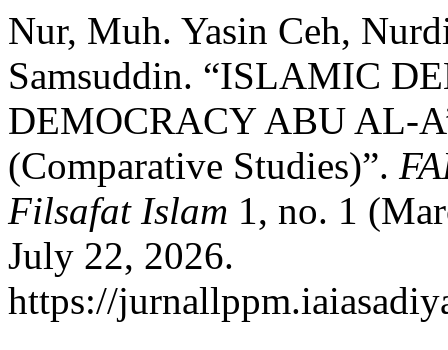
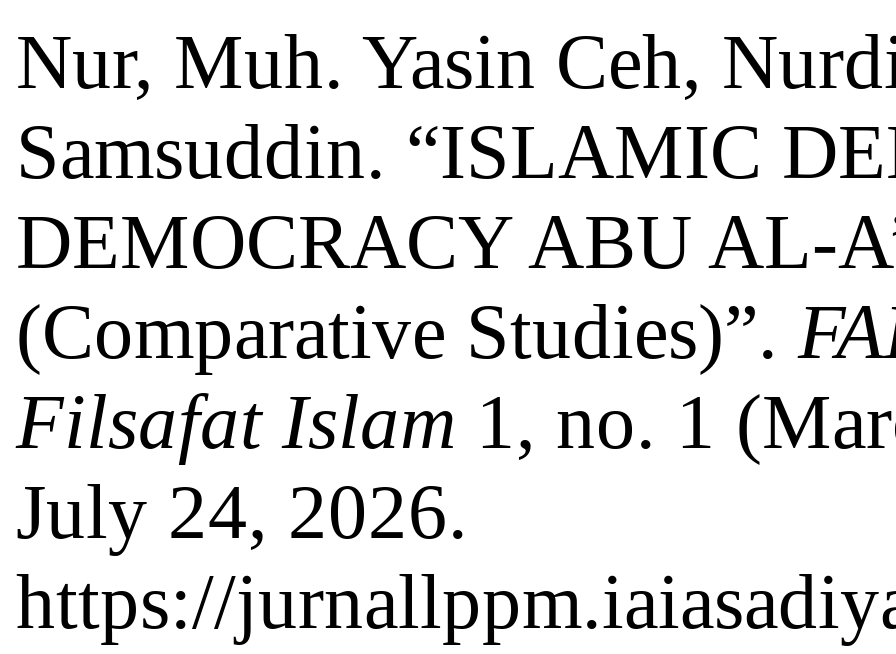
[8,234,234,277] July 22, 2026. -> [16,468,468,554] July 24, 2026.

